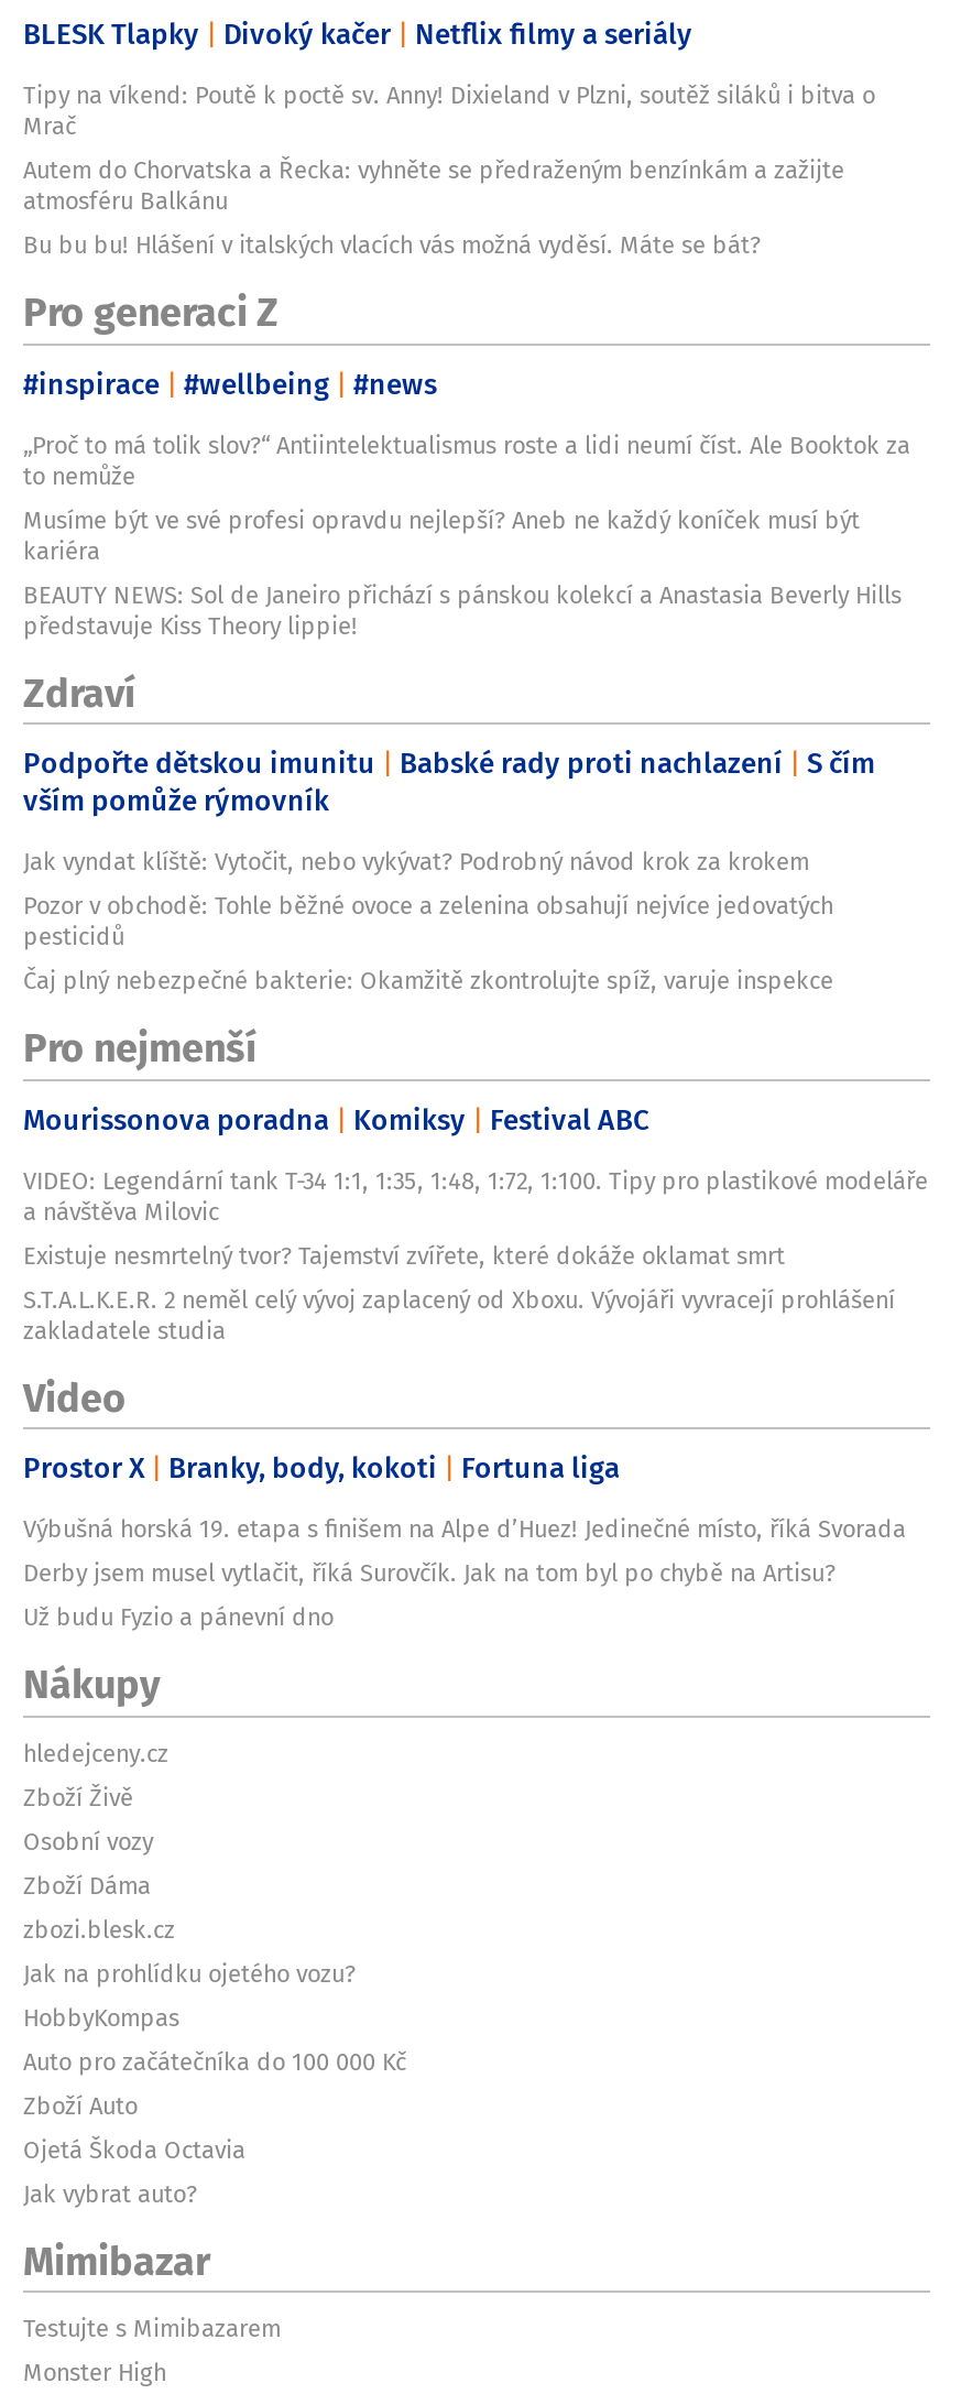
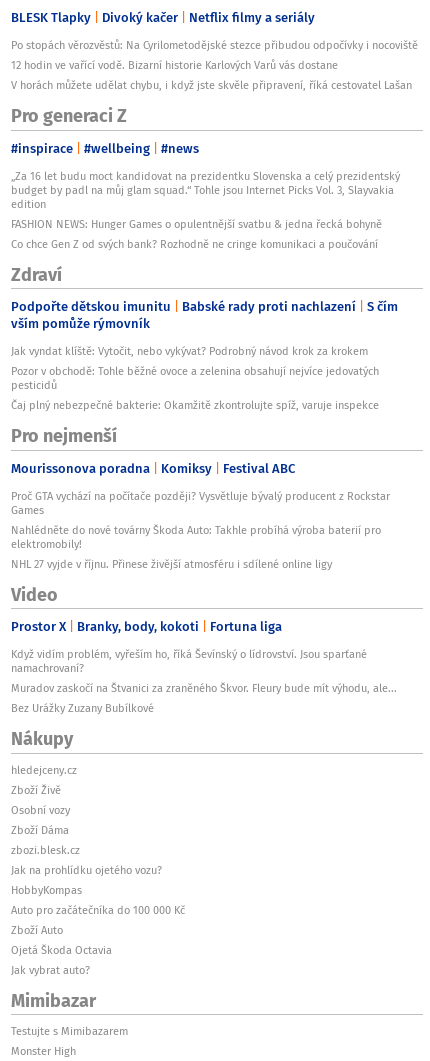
[23,77,875,262] Tipy na víkend: Poutě k poctě sv. Anny! Dixieland v Plzni, soutěž siláků i bitva o | Mrač | Autem do Chorvatska a Řecka: vyhněte se předraženým benzínkám a zažijte | atmosféru Balkánu | Bu bu bu! Hlášení v italských vlacích vás možná vyděsí. Máte se bát? -> [11,37,418,93] Po stopách věrozvěstů: Na Cyrilometodějské stezce přibudou odpočívky i nocoviště | 12 hodin ve vařící vodě. Bizarní historie Karlových Varů vás dostane | V horách můžete udělat chybu, i když jste skvěle připravení, říká cestovatel Lašan
[23,426,910,642] „Proč to má tolik slov?“ Antiintelektualismus roste a lidi neumí číst. Ale Booktok za | to nemůže | Musíme být ve své profesi opravdu nejlepší? Aneb ne každý koníček musí být | kariéra | BEAUTY NEWS: Sol de Janeiro přichází s pánskou kolekcí a Anastasia Beverly Hills | představuje Kiss Theory lippie! -> [11,168,400,252] „Za 16 let budu moct kandidovat na prezidentku Slovenska a celý prezidentský | budget by padl na můj glam squad.“ Tohle jsou Internet Picks Vol. 3, Slayvakia | edition | FASHION NEWS: Hunger Games o opulentnější svatbu & jedna řecká bohyně | Co chce Gen Z od svých bank? Rozhodně ne cringe komunikaci a poučování
[23,1162,928,1347] VIDEO: Legendární tank T-34 1:1, 1:35, 1:48, 1:72, 1:100. Tipy pro plastikové modeláře | a návštěva Milovic | Existuje nesmrtelný tvor? Tajemství zvířete, které dokáže oklamat smrt | S.T.A.L.K.E.R. 2 neměl celý vývoj zaplacený od Xboxu. Vývojáři vyvracejí prohlášení | zakladatele studia -> [11,488,390,572] Proč GTA vychází na počítače později? Vysvětluje bývalý producent z Rockstar | Games | Nahlédněte do nové továrny Škoda Auto: Takhle probíhá výroba baterií pro | elektromobily! | NHL 27 vyjde v říjnu. Přinese živější atmosféru i sdílené online ligy
[23,1511,906,1634] Výbušná horská 19. etapa s finišem na Alpe d’Huez! Jedinečné místo, říká Svorada | Derby jsem musel vytlačit, říká Surovčík. Jak na tom byl po chybě na Artisu? | Už budu Fyzio a pánevní dno -> [11,646,397,716] Když vidím problém, vyřeším ho, říká Ševínský o lídrovství. Jsou sparťané | namachrovaní? | Muradov zaskočí na Štvanici za zraněného Škvor. Fleury bude mít výhodu, ale... | Bez Urážky Zuzany Bubílkové

